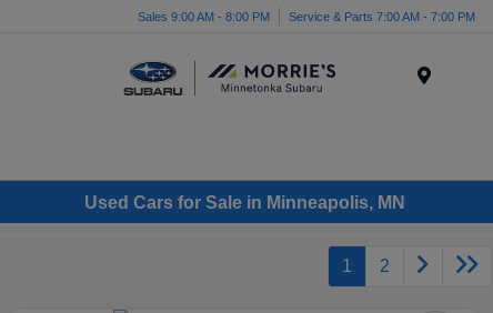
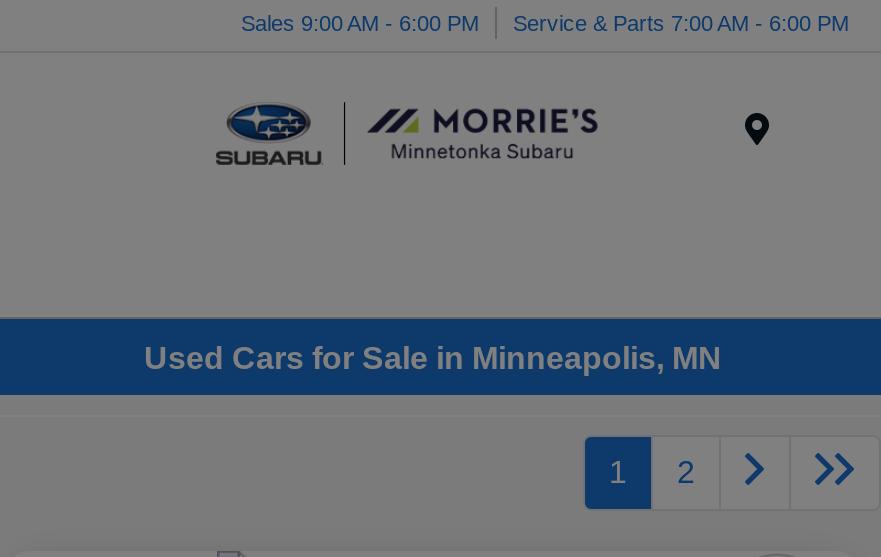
[138,9,270,23] Sales 9:00 AM - 8:00 PM -> [241,10,479,34] Sales 9:00 AM - 6:00 PM
[289,9,475,23] Service & Parts 7:00 AM - 7:00 PM -> [513,10,849,34] Service & Parts 7:00 AM - 6:00 PM

